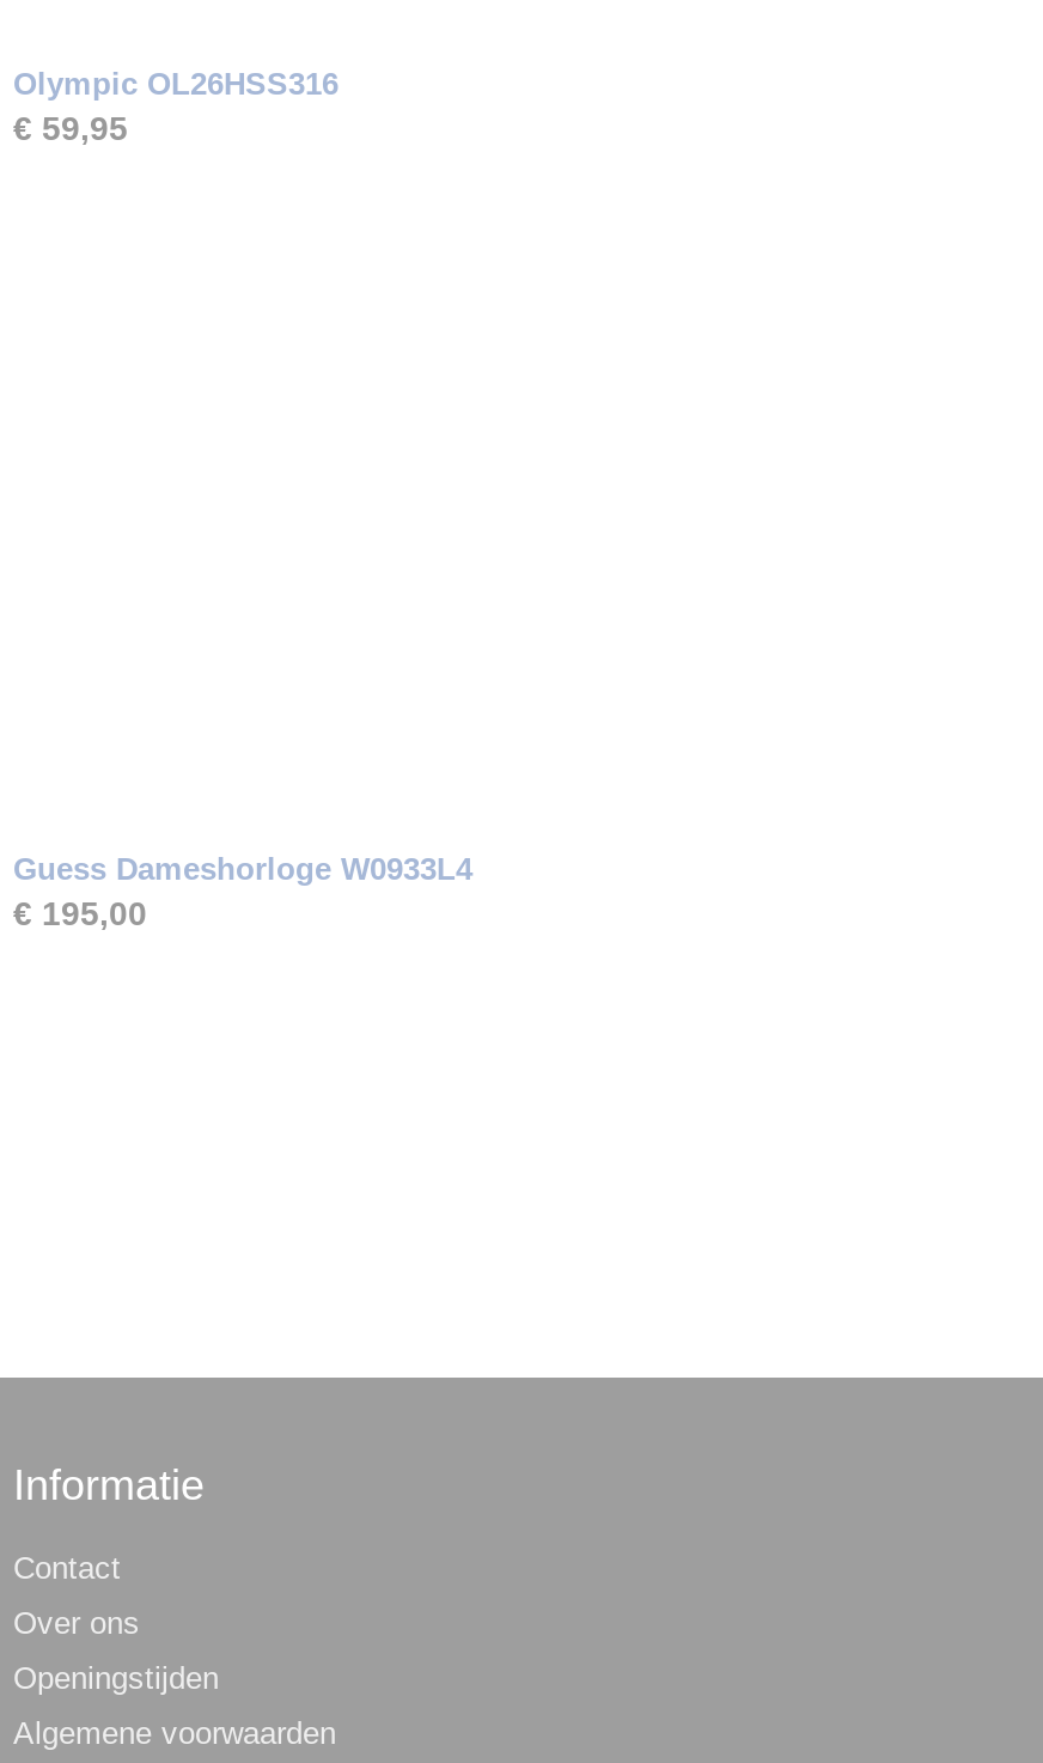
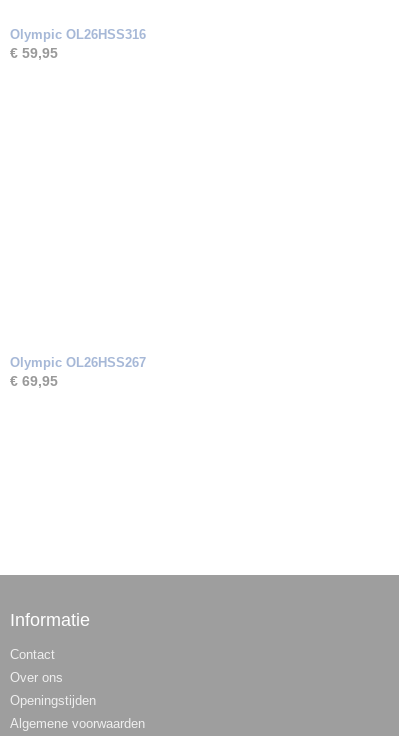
[13,851,472,932] Guess Dameshorloge W0933L4 | € 195,00 -> [10,355,146,389] Olympic OL26HSS267 | € 69,95

